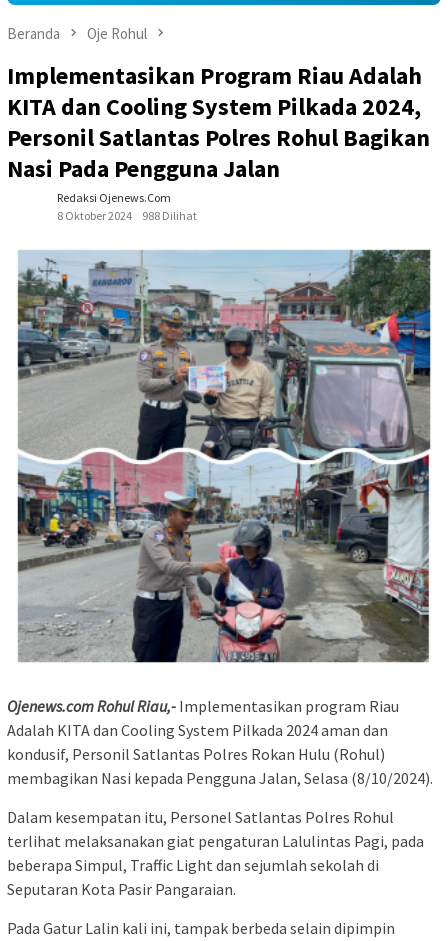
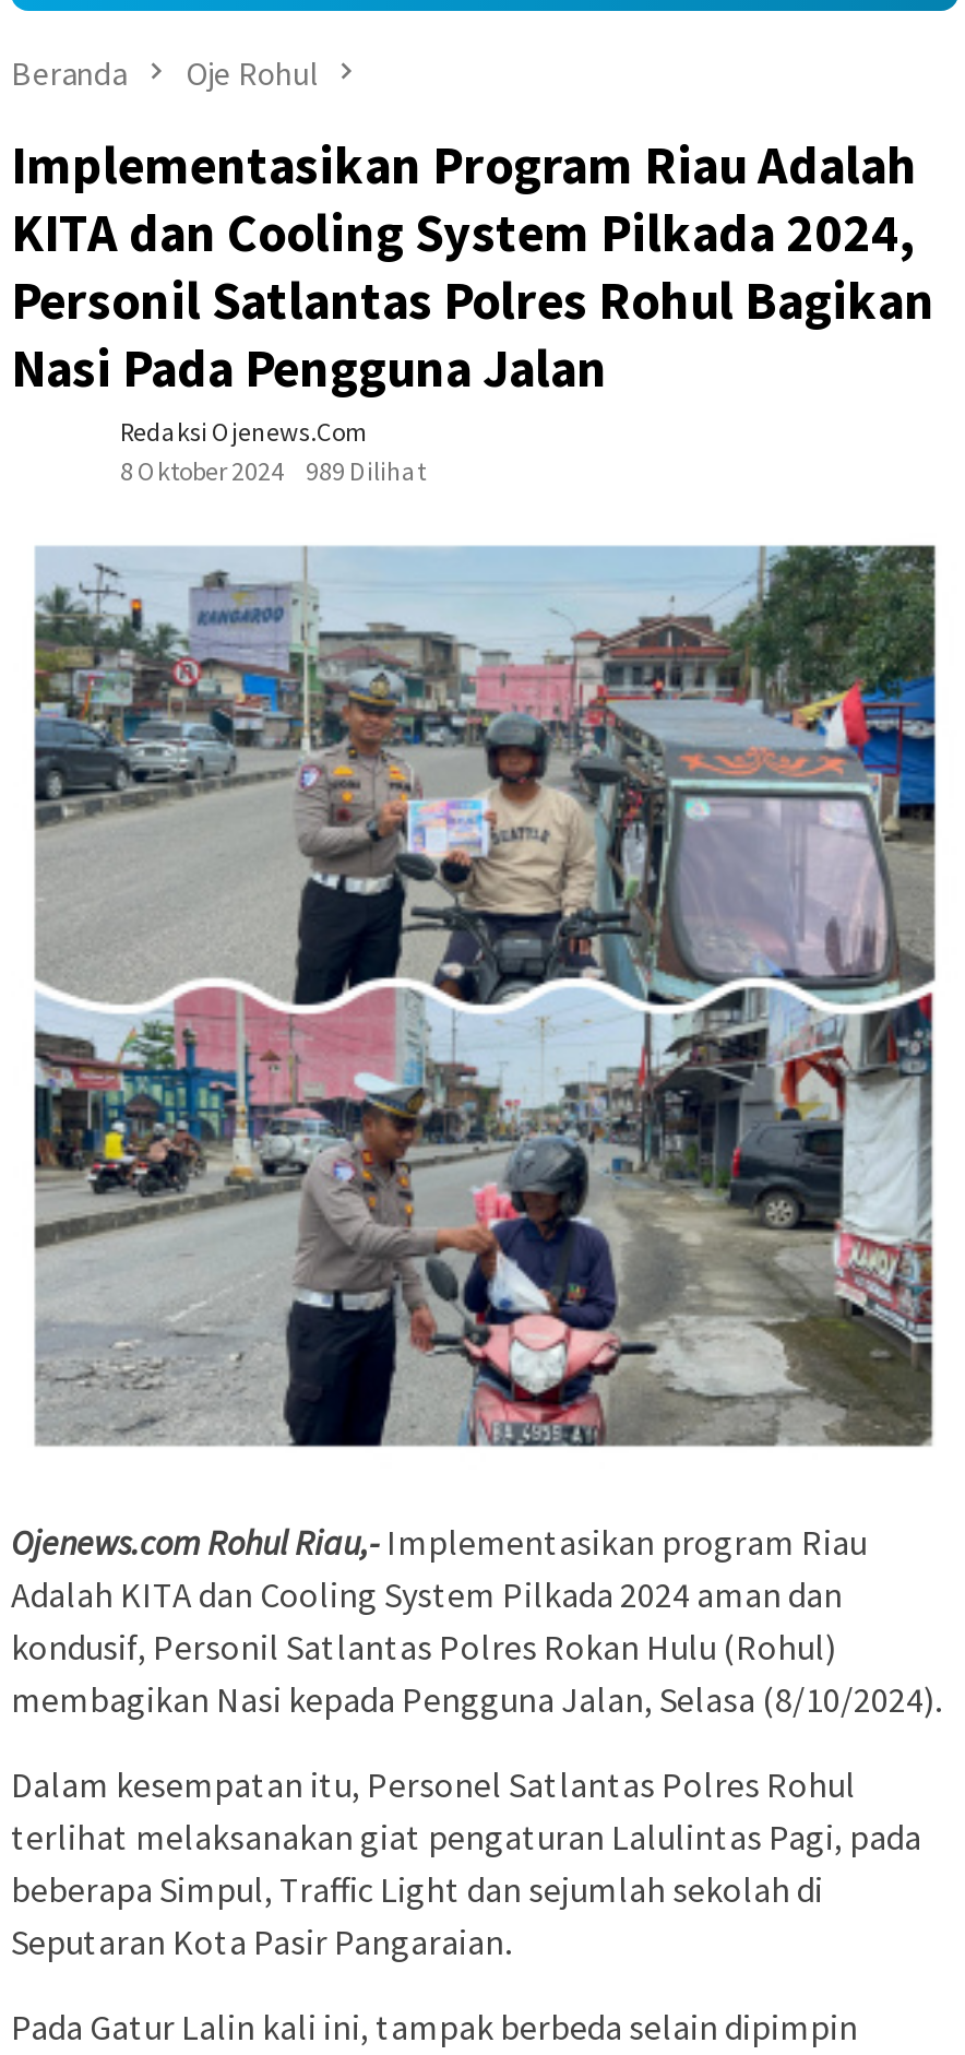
[57,208,197,223] 8 Oktober 2024 988 Dilihat -> [120,455,426,488] 8 Oktober 2024 989 Dilihat

